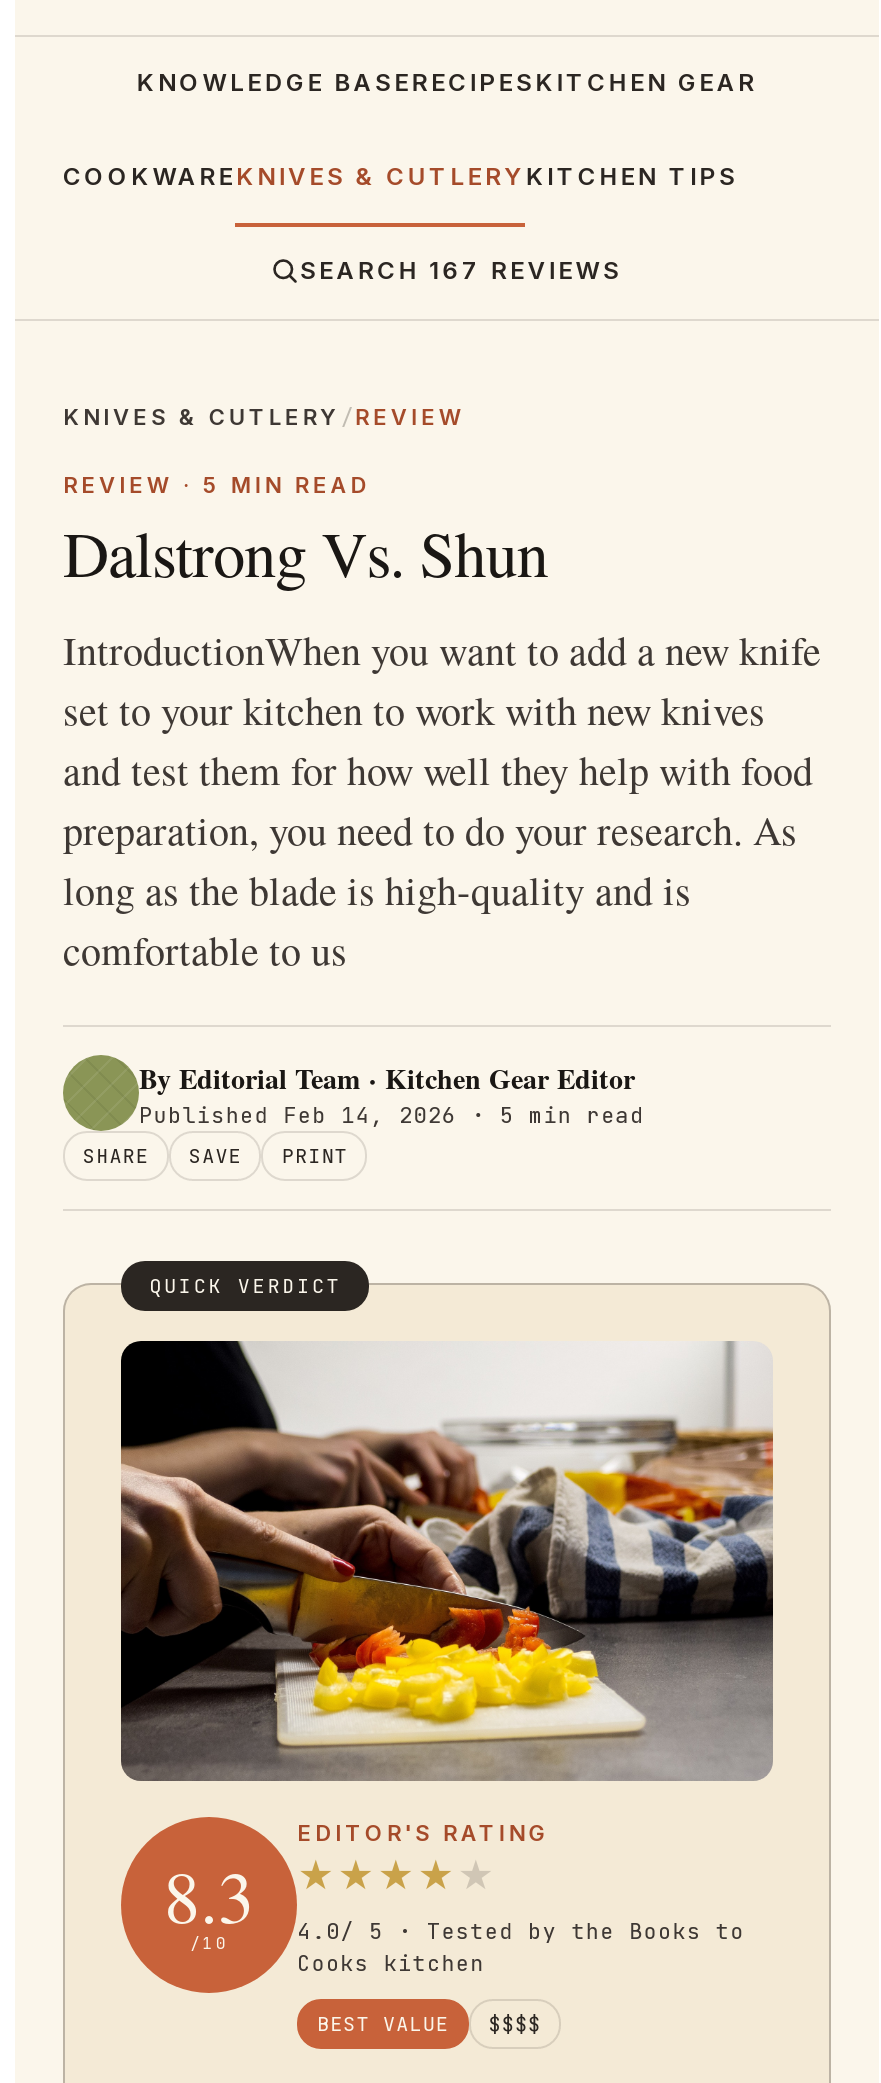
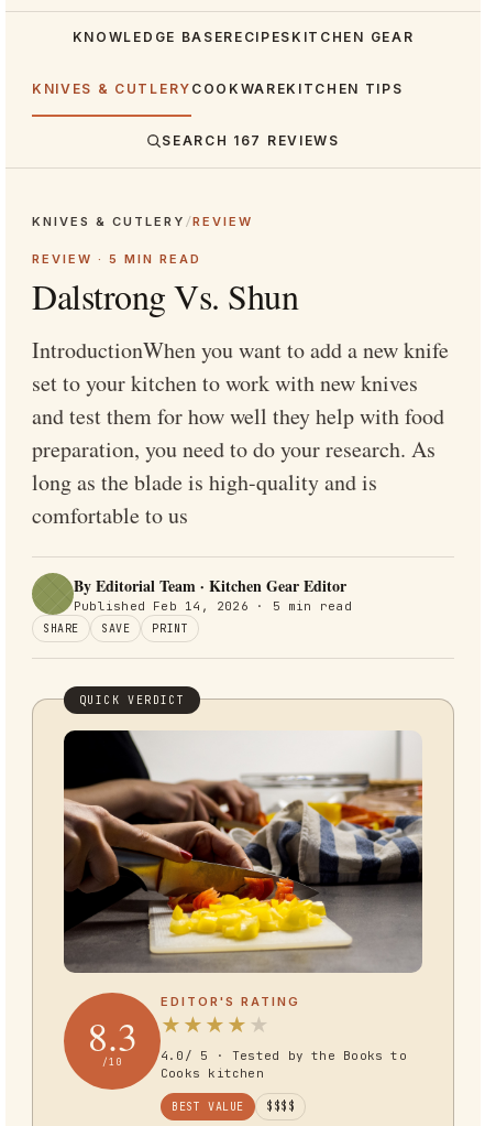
[63,161,738,191] COOKWARE KNIVES & CUTLERY KITCHEN TIPS -> [32,80,403,97] KNIVES & CUTLERY COOKWARE KITCHEN TIPS

